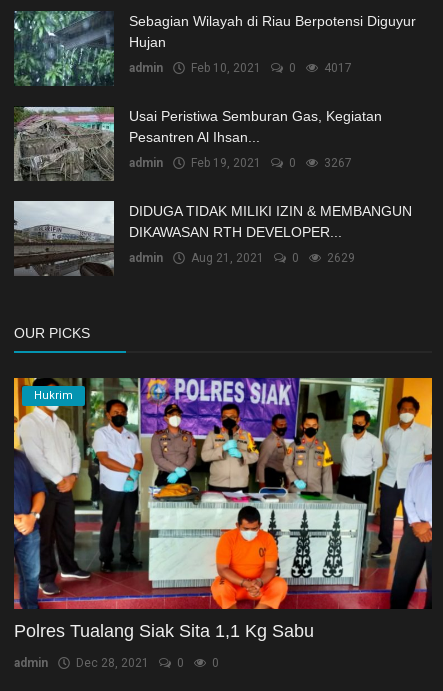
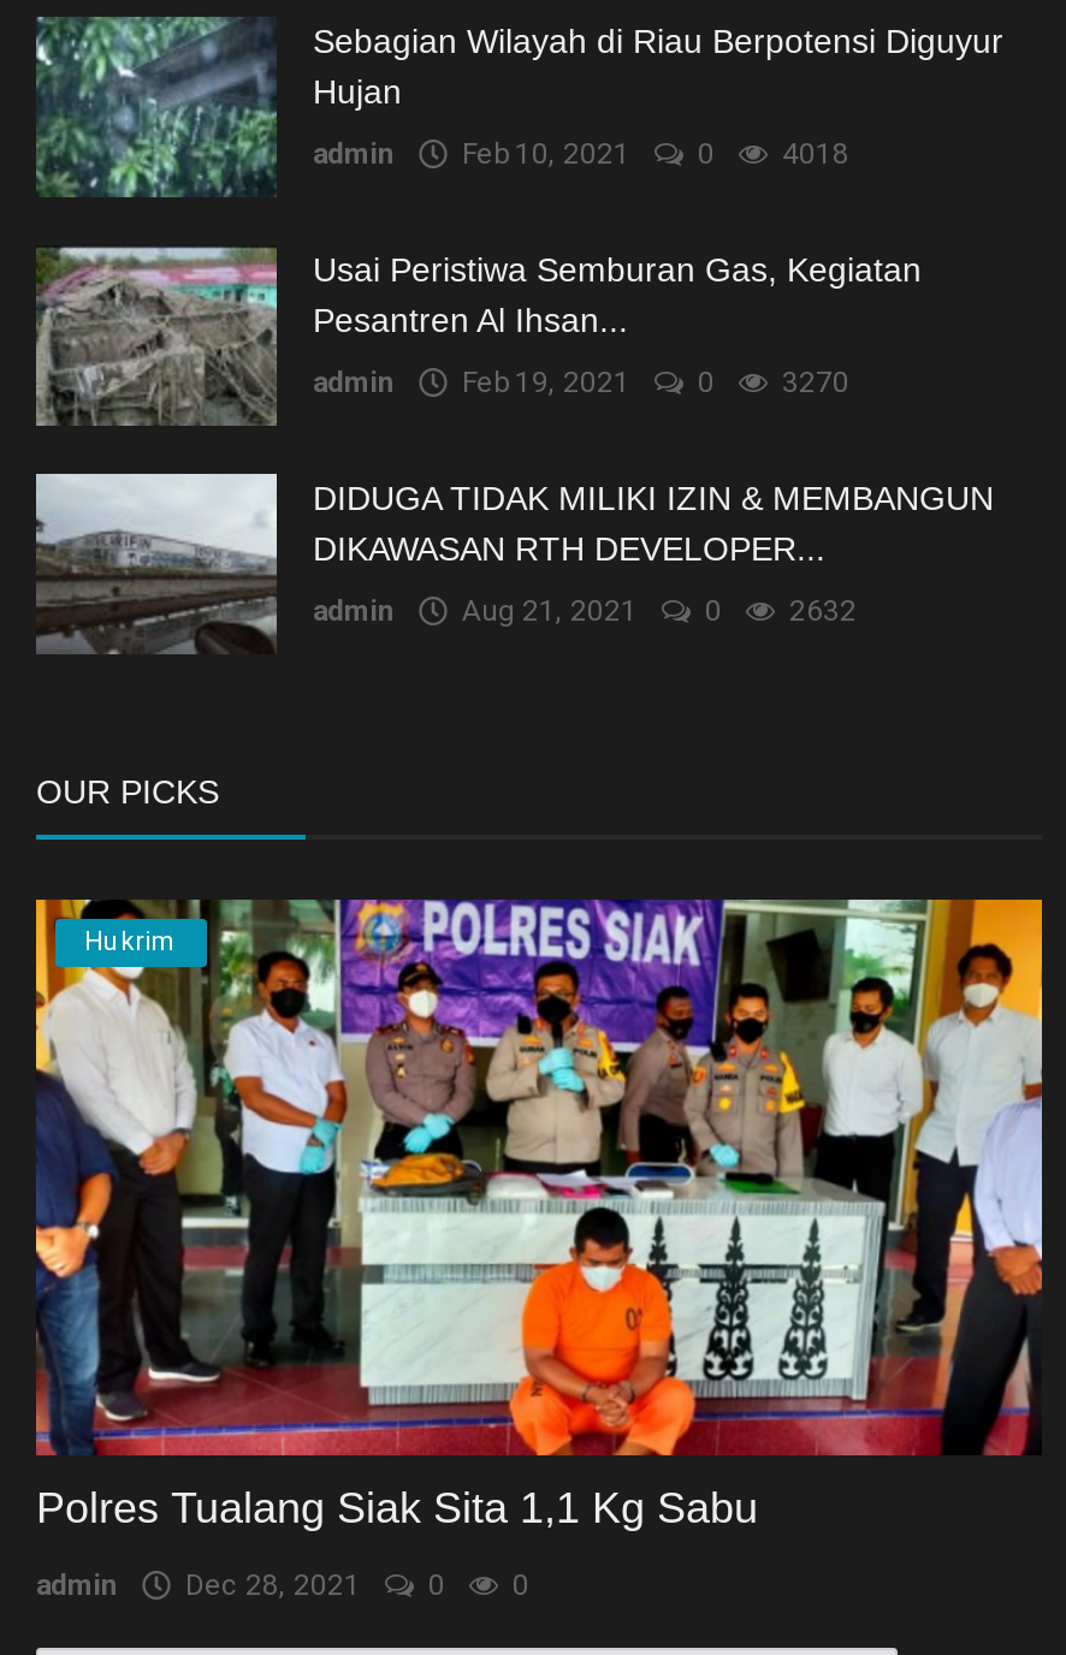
[129,61,352,75] admin Feb 10, 2021 0 4017 -> [313,138,849,171] admin Feb 10, 2021 0 4018
[129,156,352,170] admin Feb 19, 2021 0 3267 -> [313,366,849,400] admin Feb 19, 2021 0 3270
[129,251,355,265] admin Aug 21, 2021 0 2629 -> [313,595,857,628] admin Aug 21, 2021 0 2632

